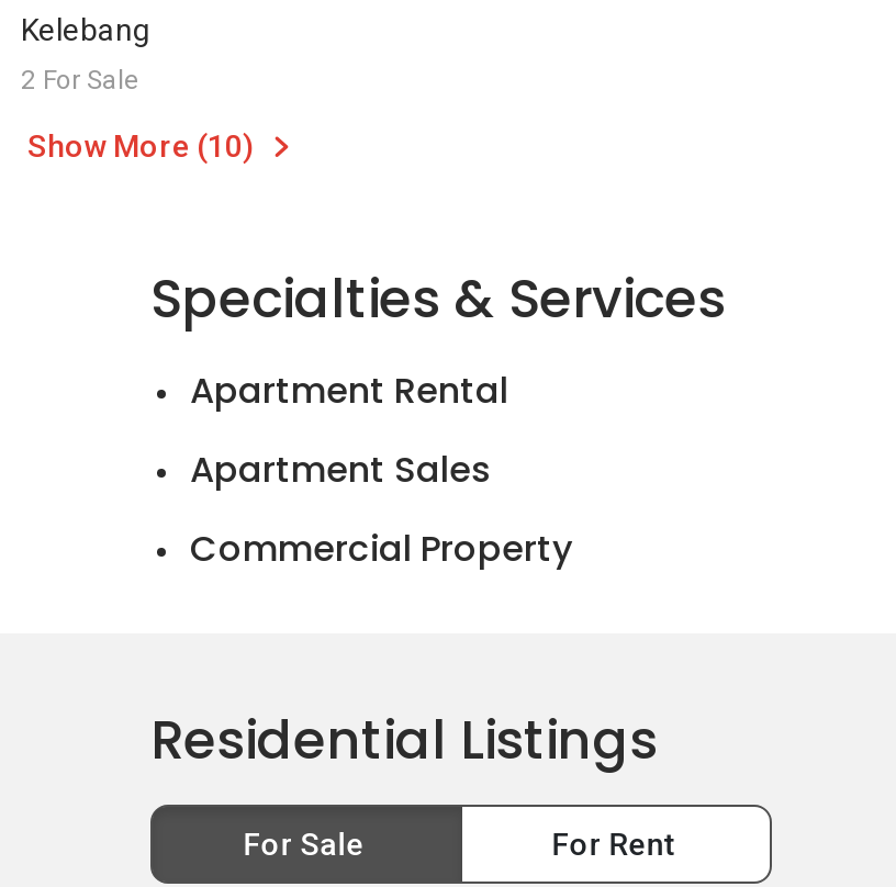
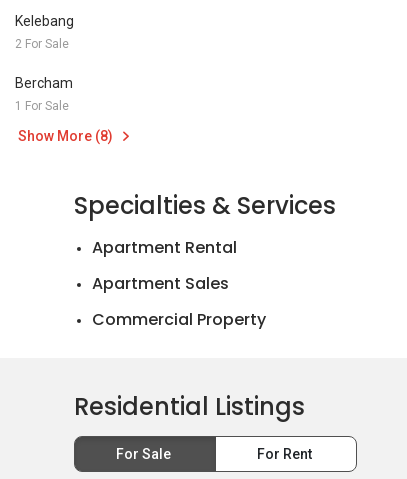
[21,128,260,164] Show More (10) -> [15,75,116,144] Bercham | 1 For Sale | Show More (8)

